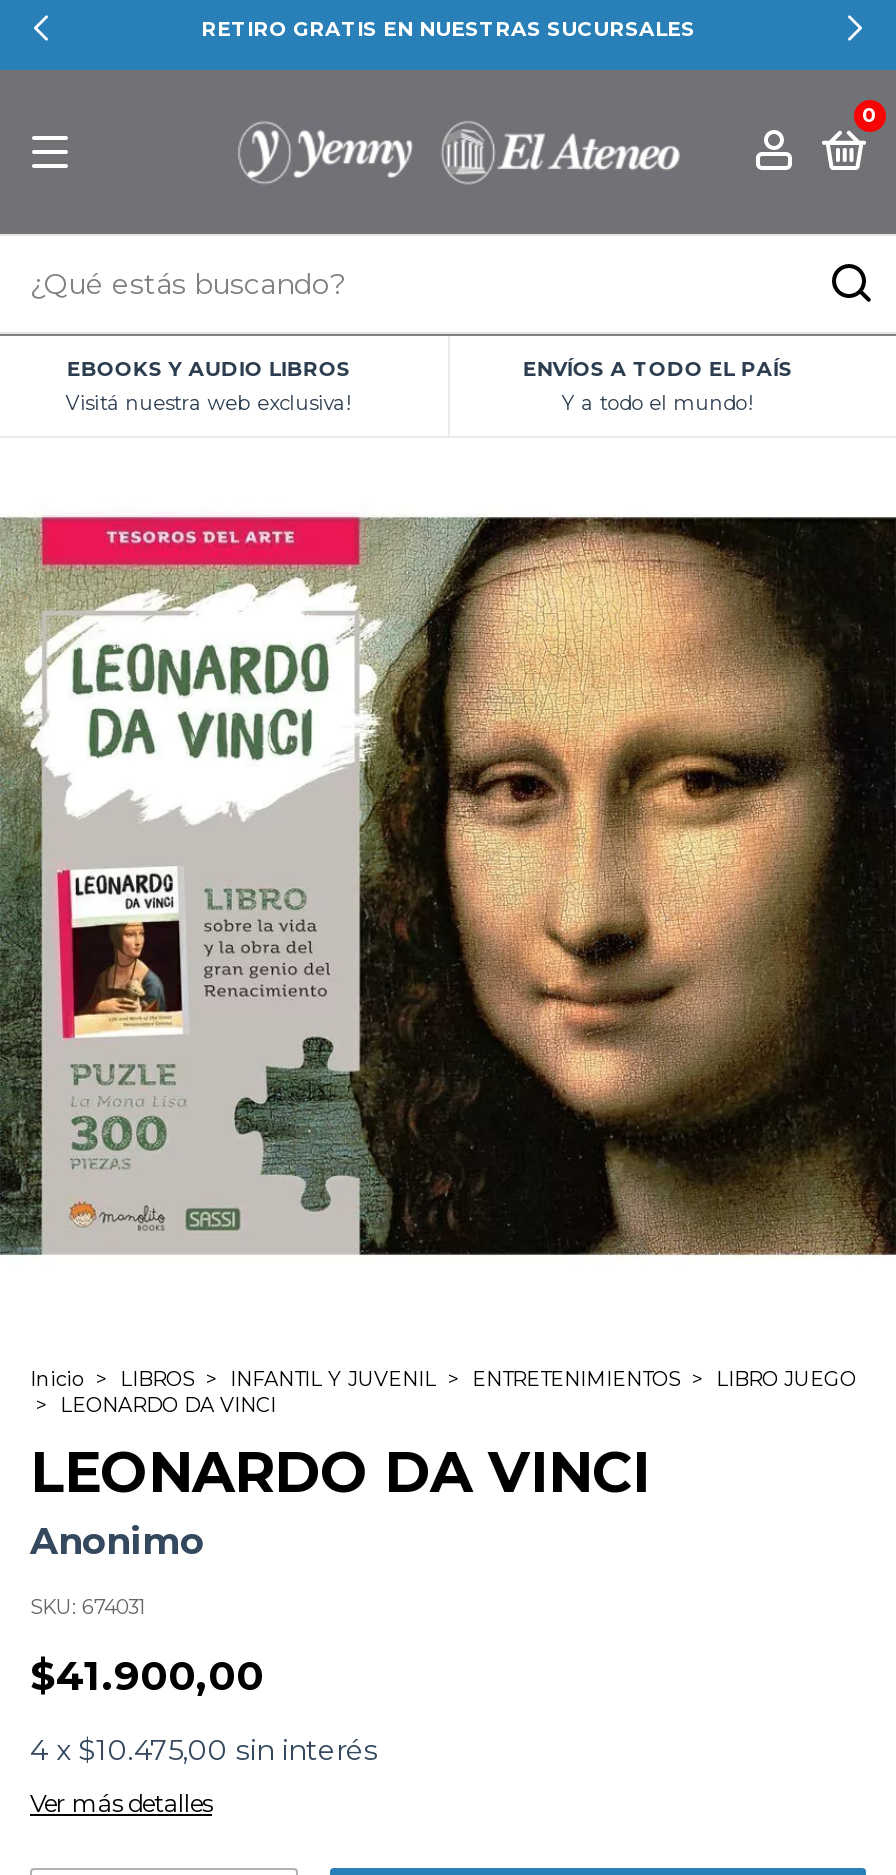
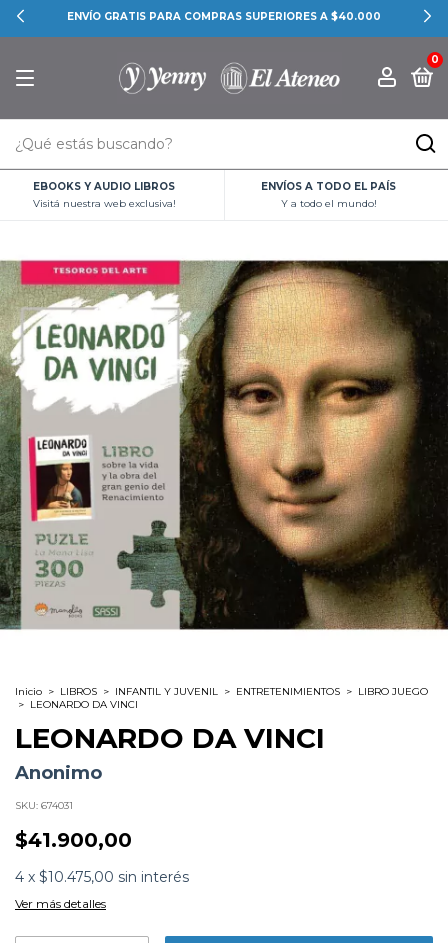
[201,16,695,42] RETIRO GRATIS EN NUESTRAS SUCURSALES -> [67,10,381,23] ENVÍO GRATIS PARA COMPRAS SUPERIORES A $40.000

